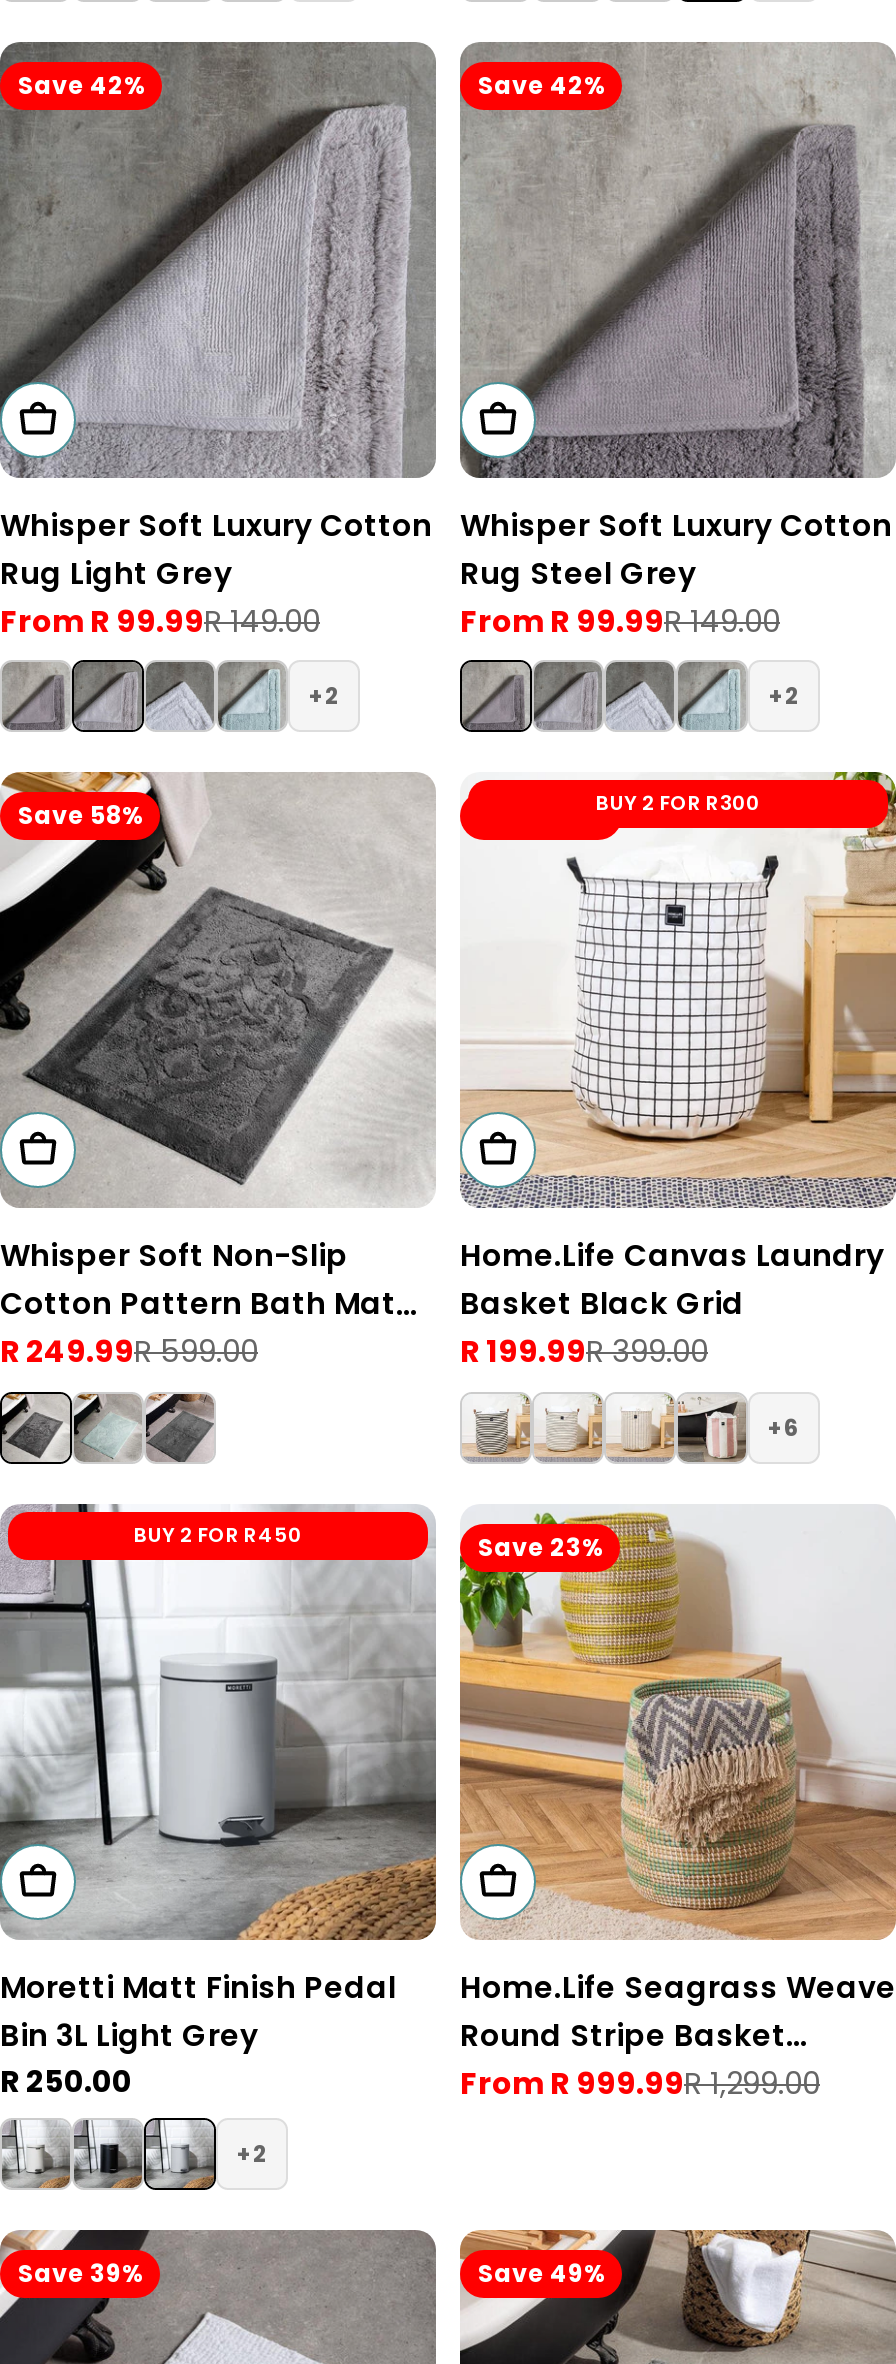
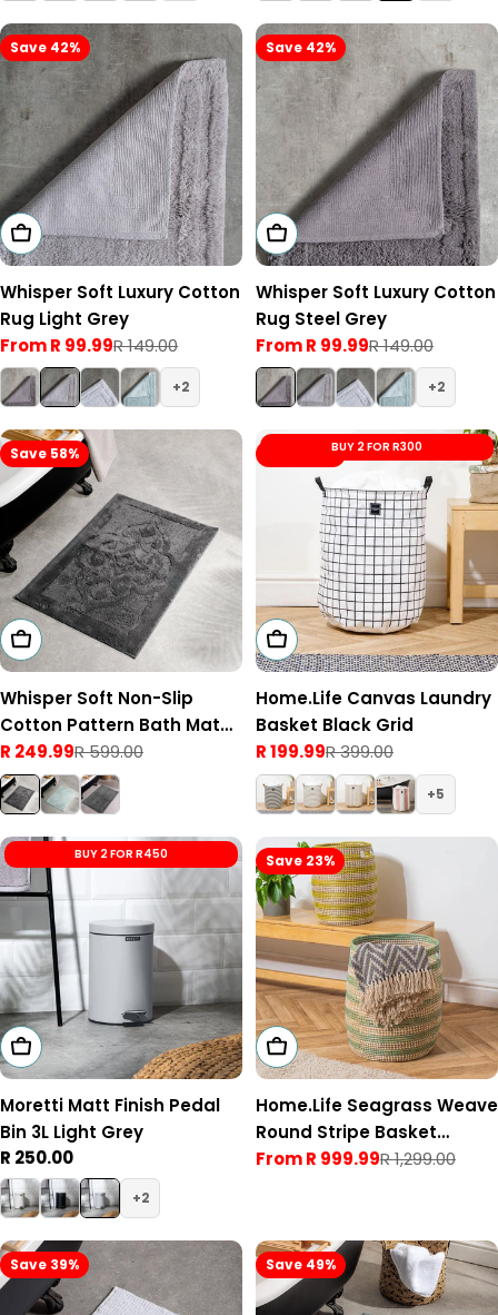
[784,1412,800,1444] 6 -> [436,785,445,803] 5

